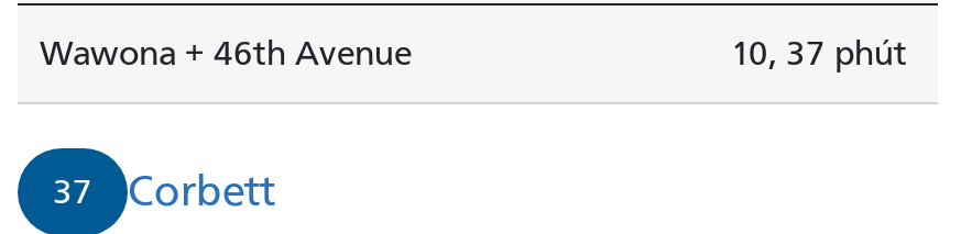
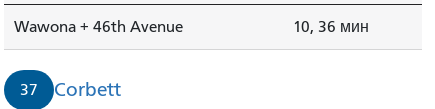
[731,33,907,73] 10, 37 phút -> [293,18,369,36] 10, 36 мин

